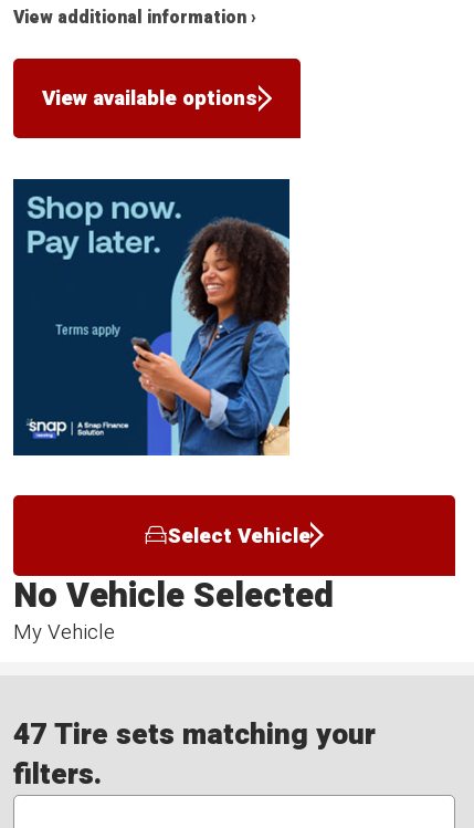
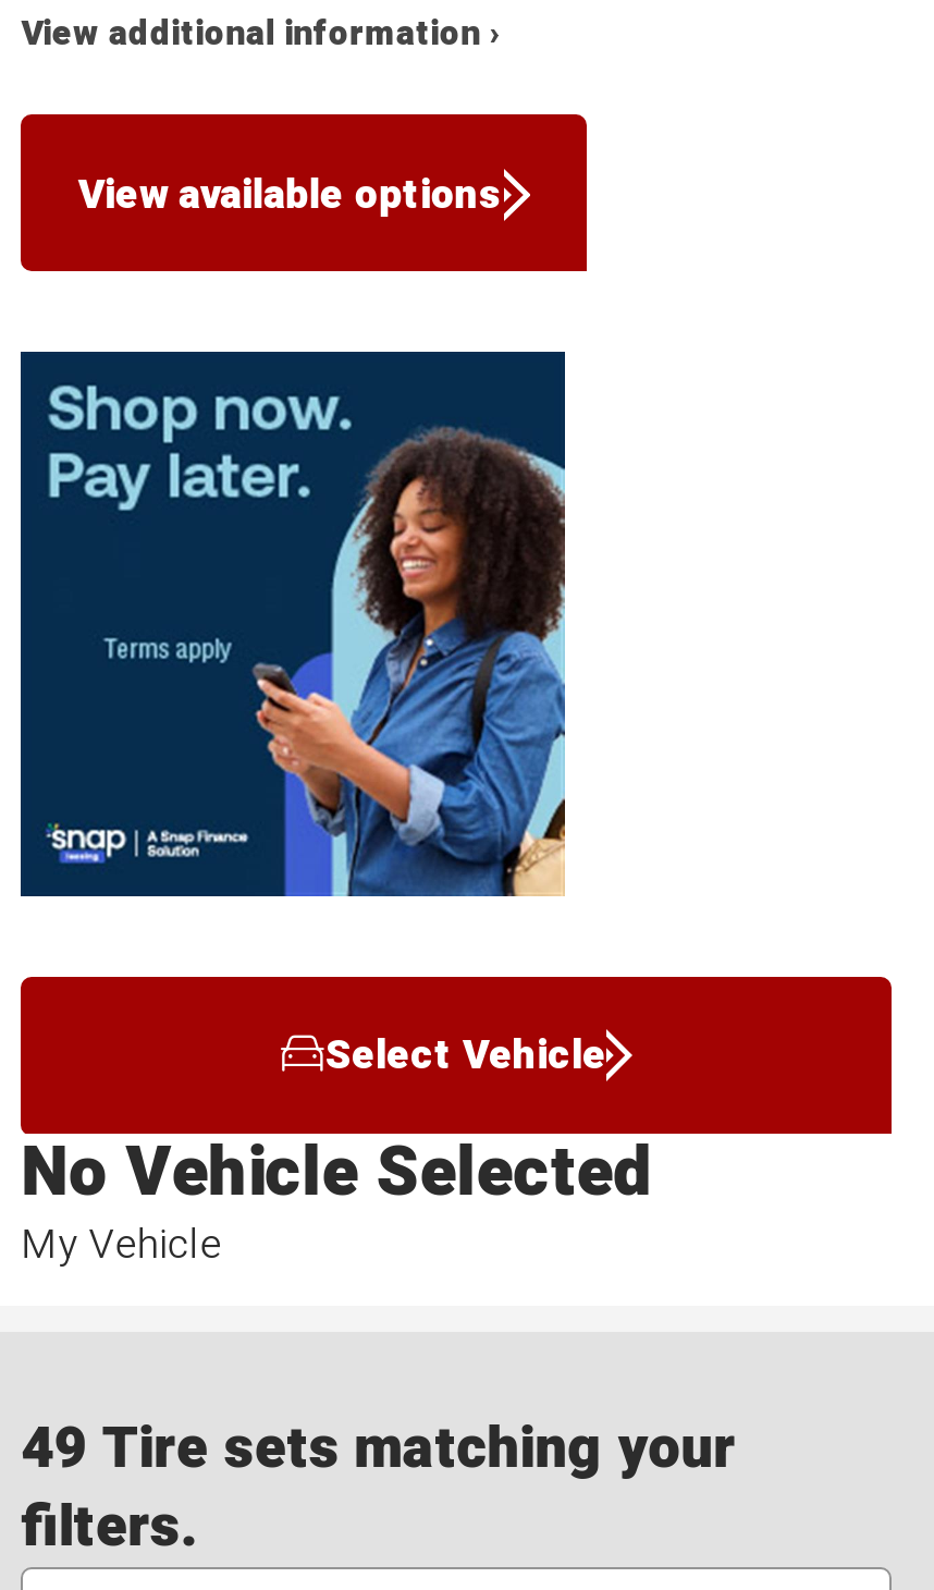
[13,713,376,756] 47 Tire sets matching your -> [21,1406,735,1490] 49 Tire sets matching your

